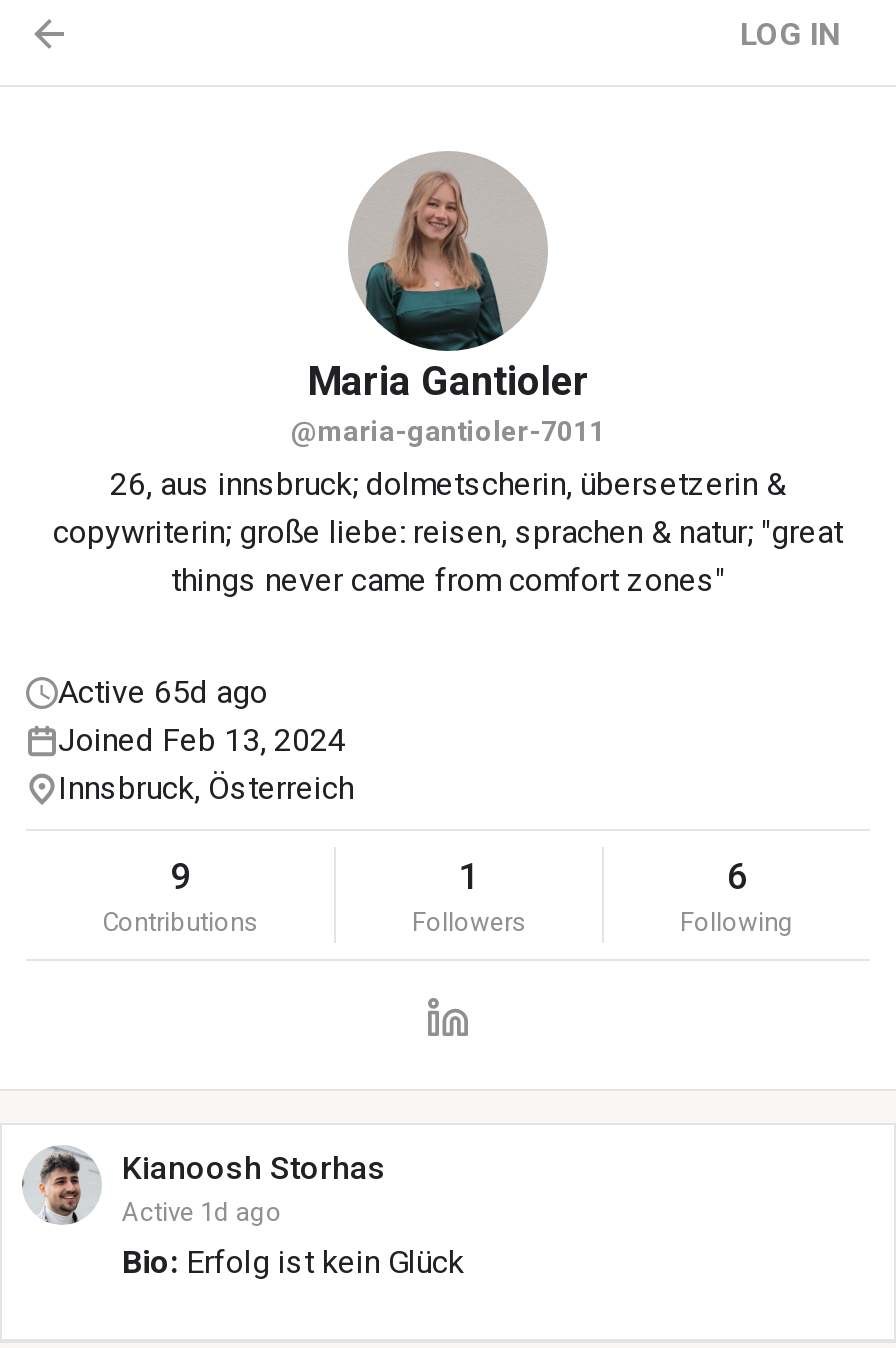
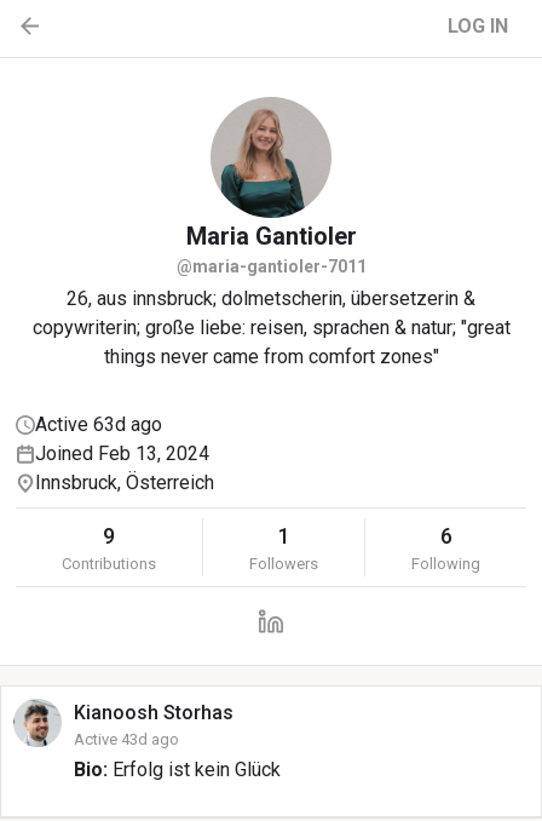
[58,673,268,711] Active 65d ago -> [35,413,162,436] Active 63d ago
[122,1197,282,1227] Active 1d ago -> [74,730,179,748] Active 43d ago

